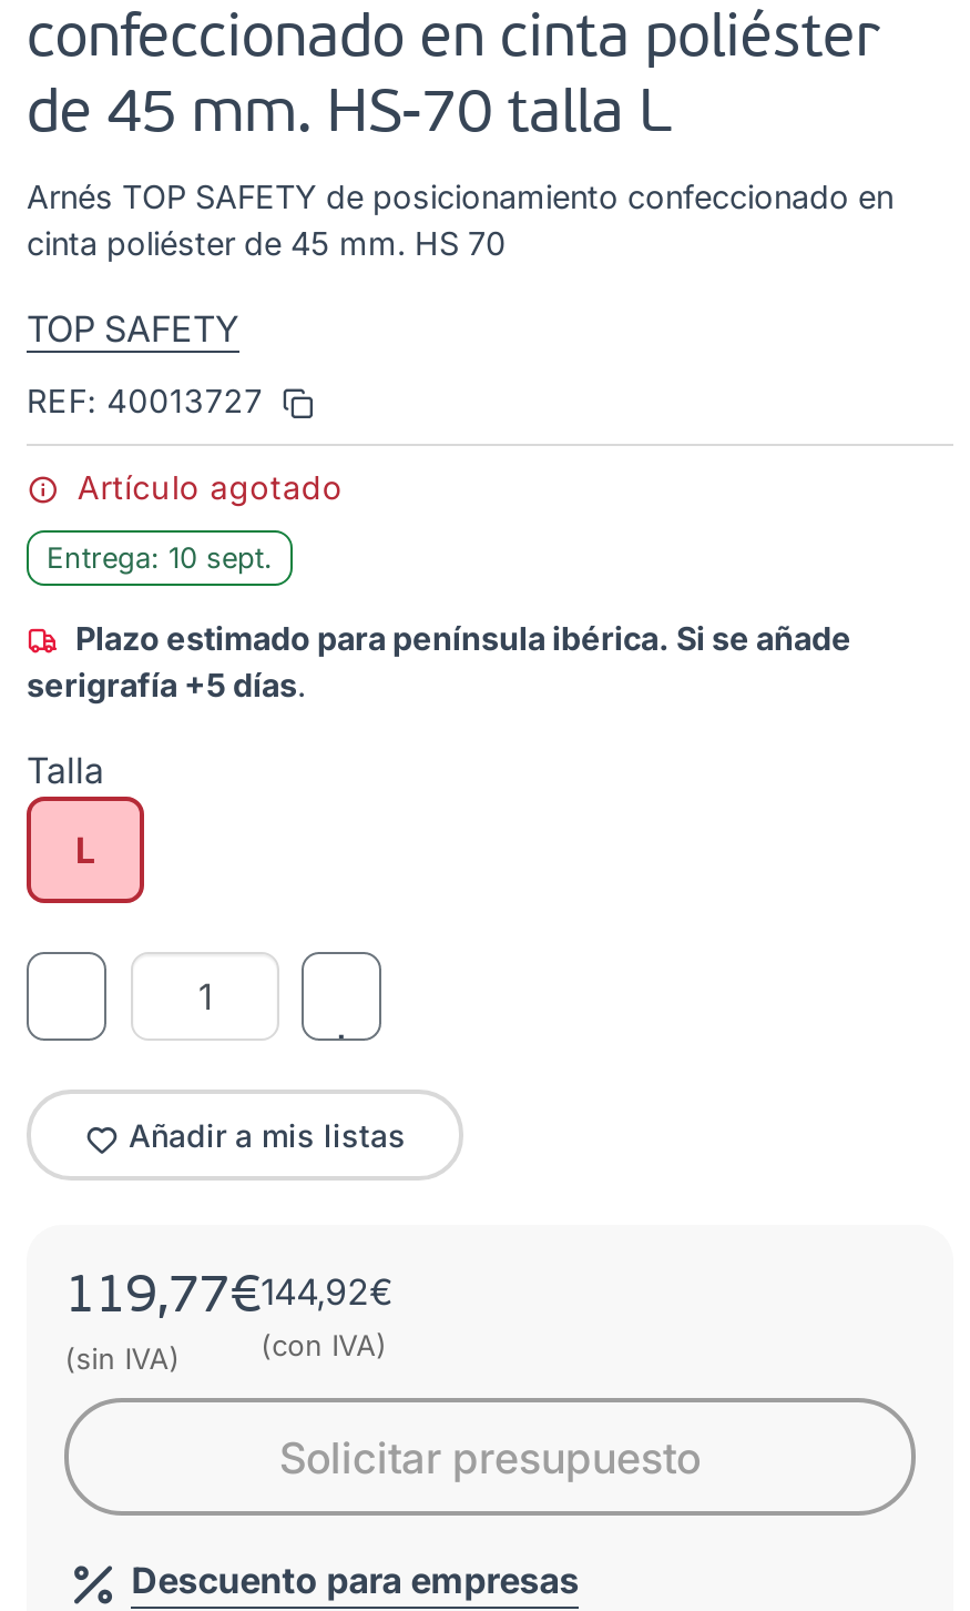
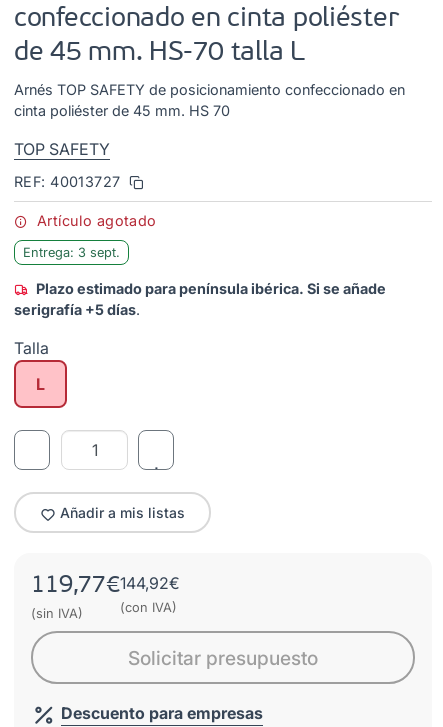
[47,542,273,575] Entrega: 10 sept. -> [23,245,120,260] Entrega: 3 sept.

